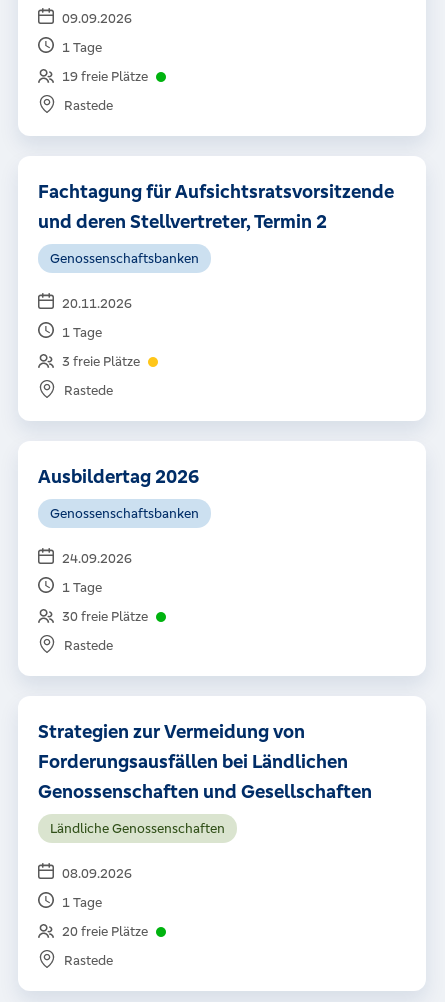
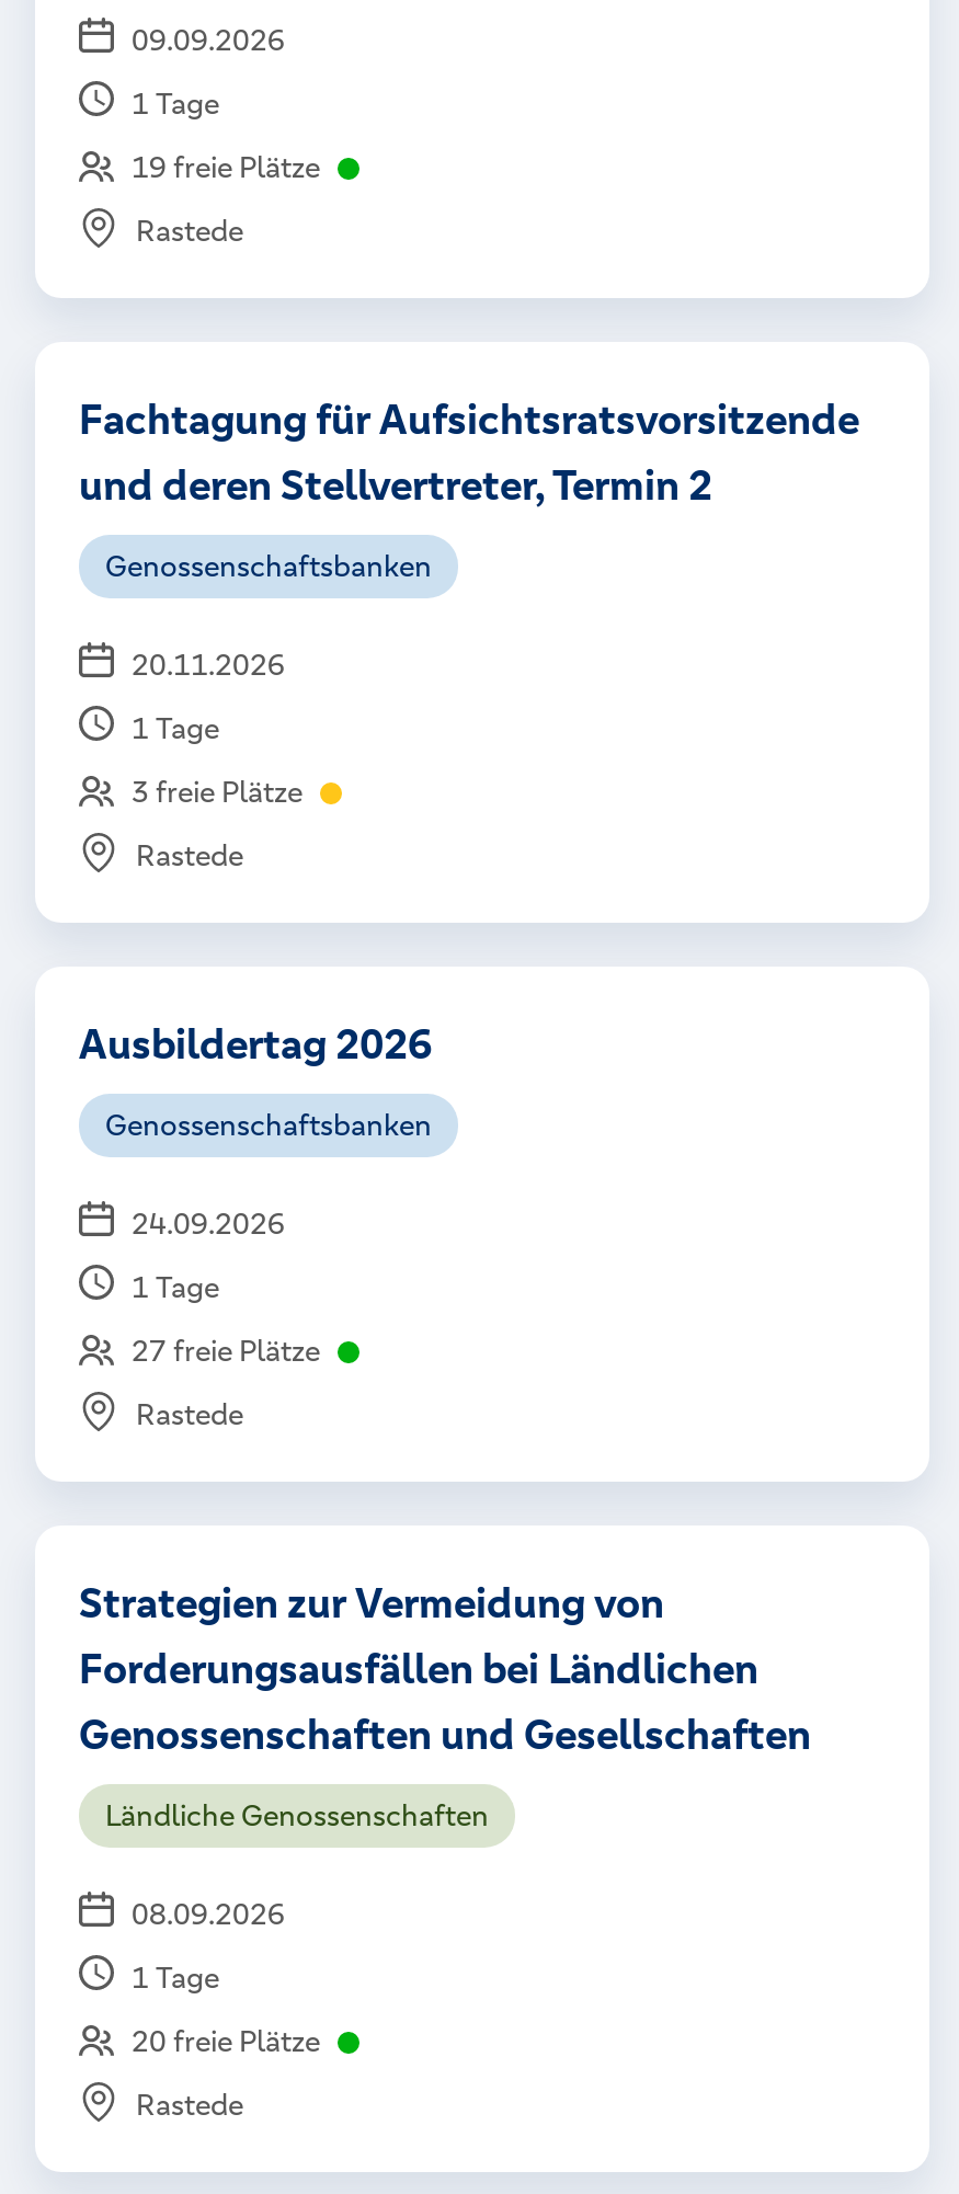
[62,608,148,625] 30 freie Plätze -> [132,1333,320,1370] 27 freie Plätze

